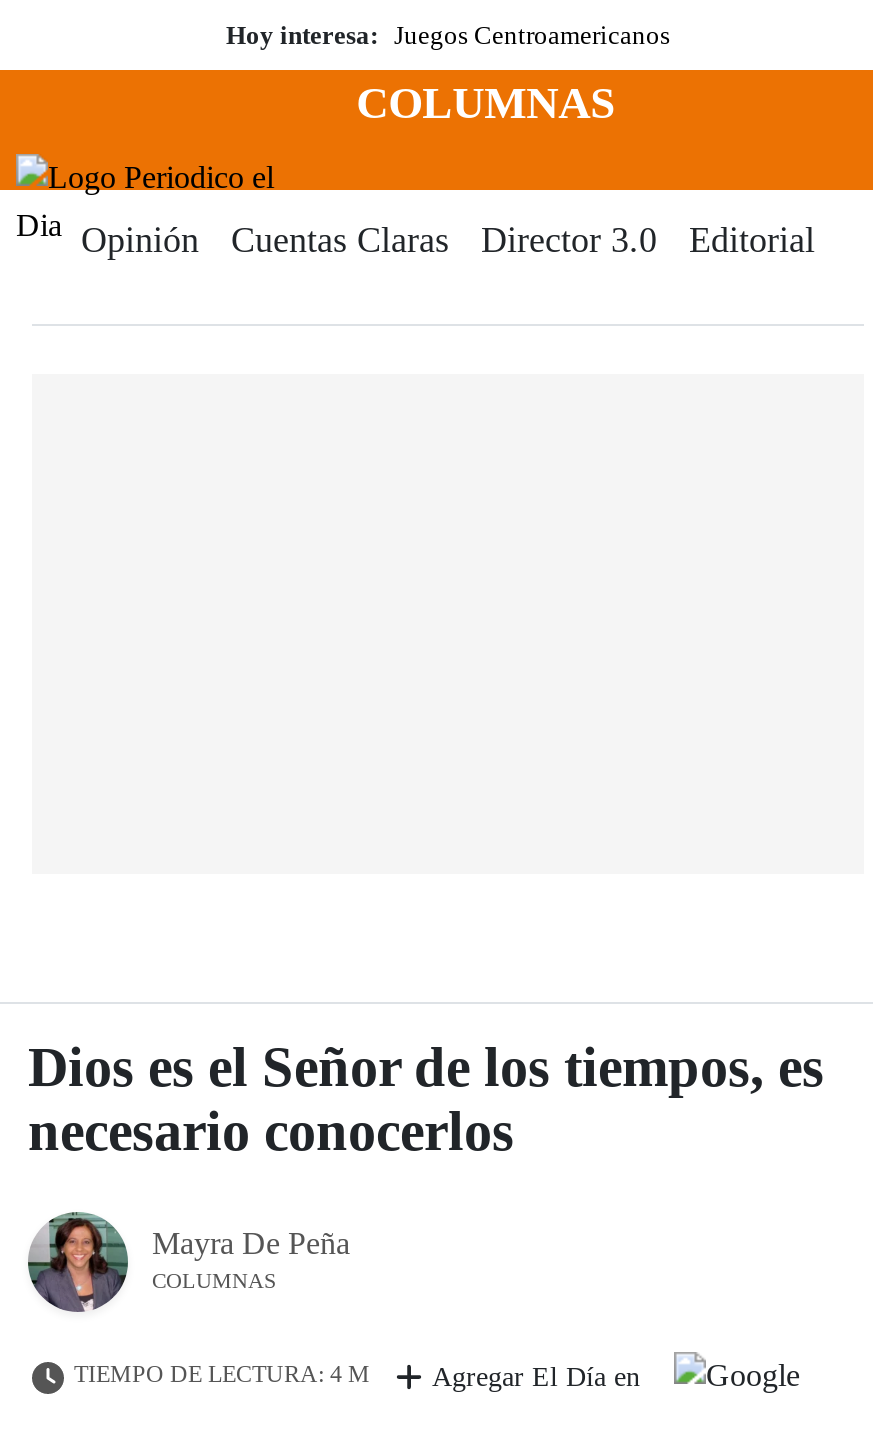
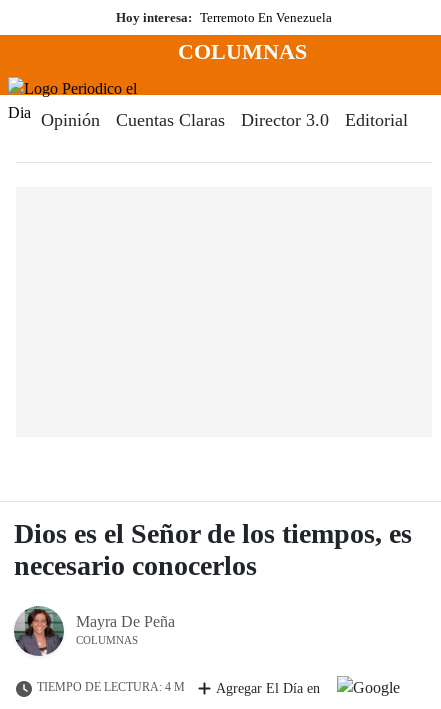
[226,20,670,50] Hoy interesa: Juegos Centroamericanos -> [116,10,332,25] Hoy interesa: Terremoto En Venezuela

